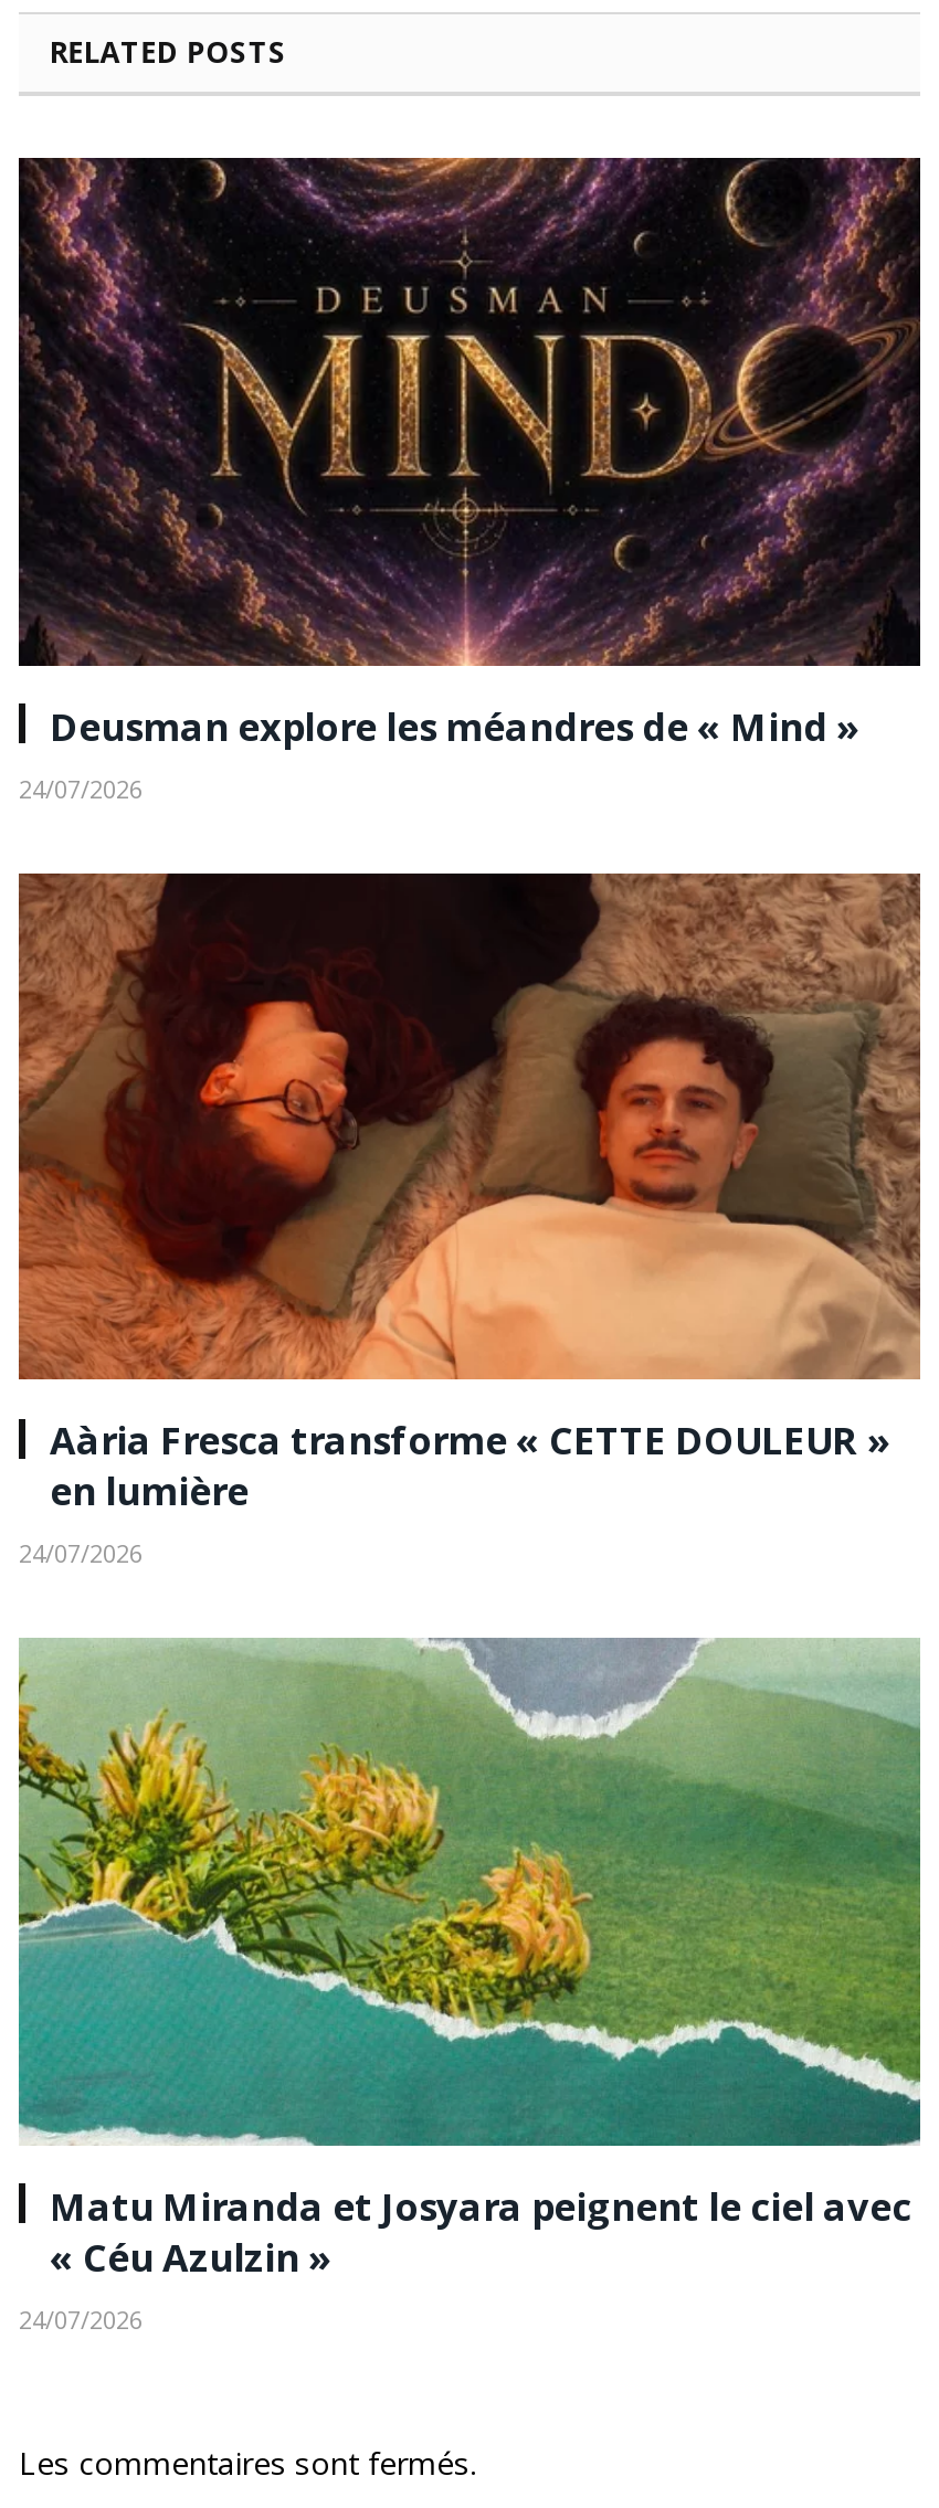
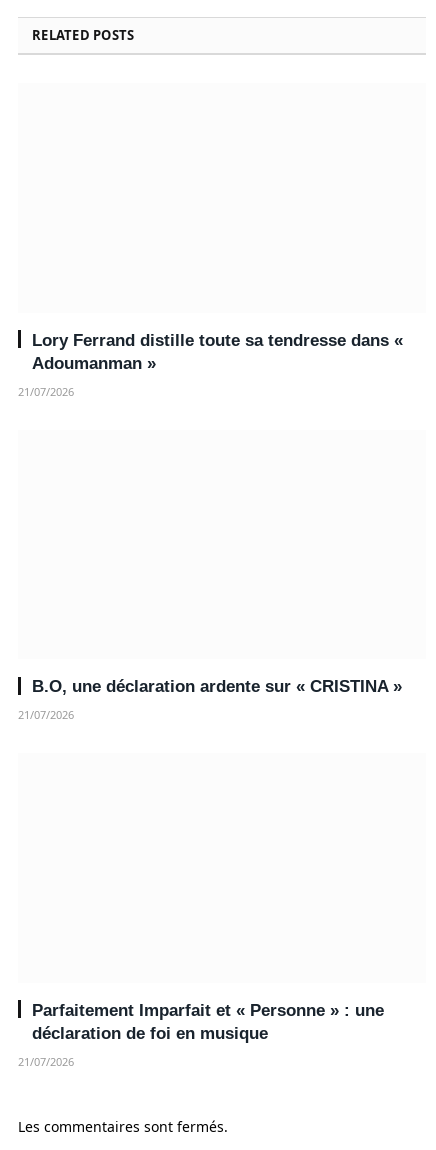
[17,156,922,668] [image] -> none
[19,700,861,804] Deusman explore les méandres de « Mind » | 24/07/2026 -> [18,331,403,399] Lory Ferrand distille toute sa tendresse dans « | Adoumanman » | 21/07/2026
[17,871,922,1382] [image] -> none
[19,1415,891,1570] Aària Fresca transforme « CETTE DOULEUR » | en lumière | 24/07/2026 -> [18,677,402,722] B.O, une déclaration ardente sur « CRISTINA » | 21/07/2026
[17,1636,922,2148] [image] -> none
[19,2180,911,2335] Matu Miranda et Josyara peignent le ciel avec | « Céu Azulzin » | 24/07/2026 -> [18,1001,384,1069] Parfaitement Imparfait et « Personne » : une | déclaration de foi en musique | 21/07/2026

